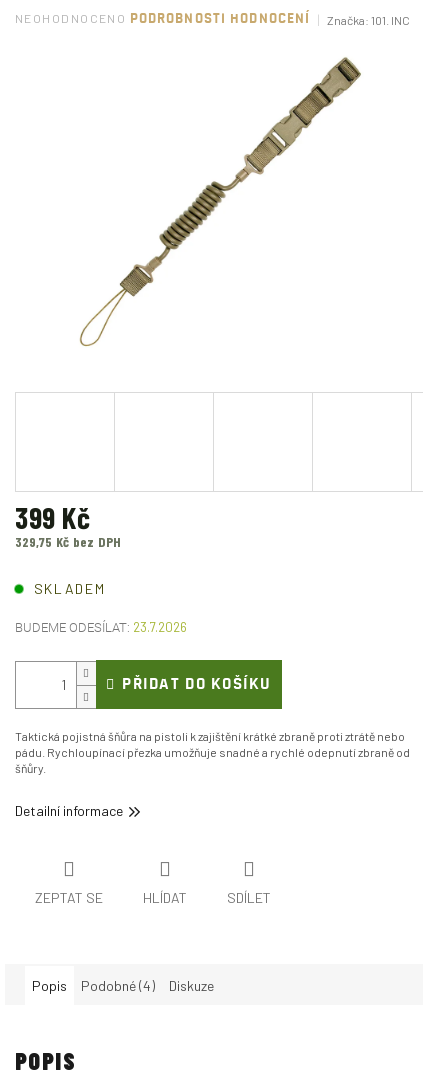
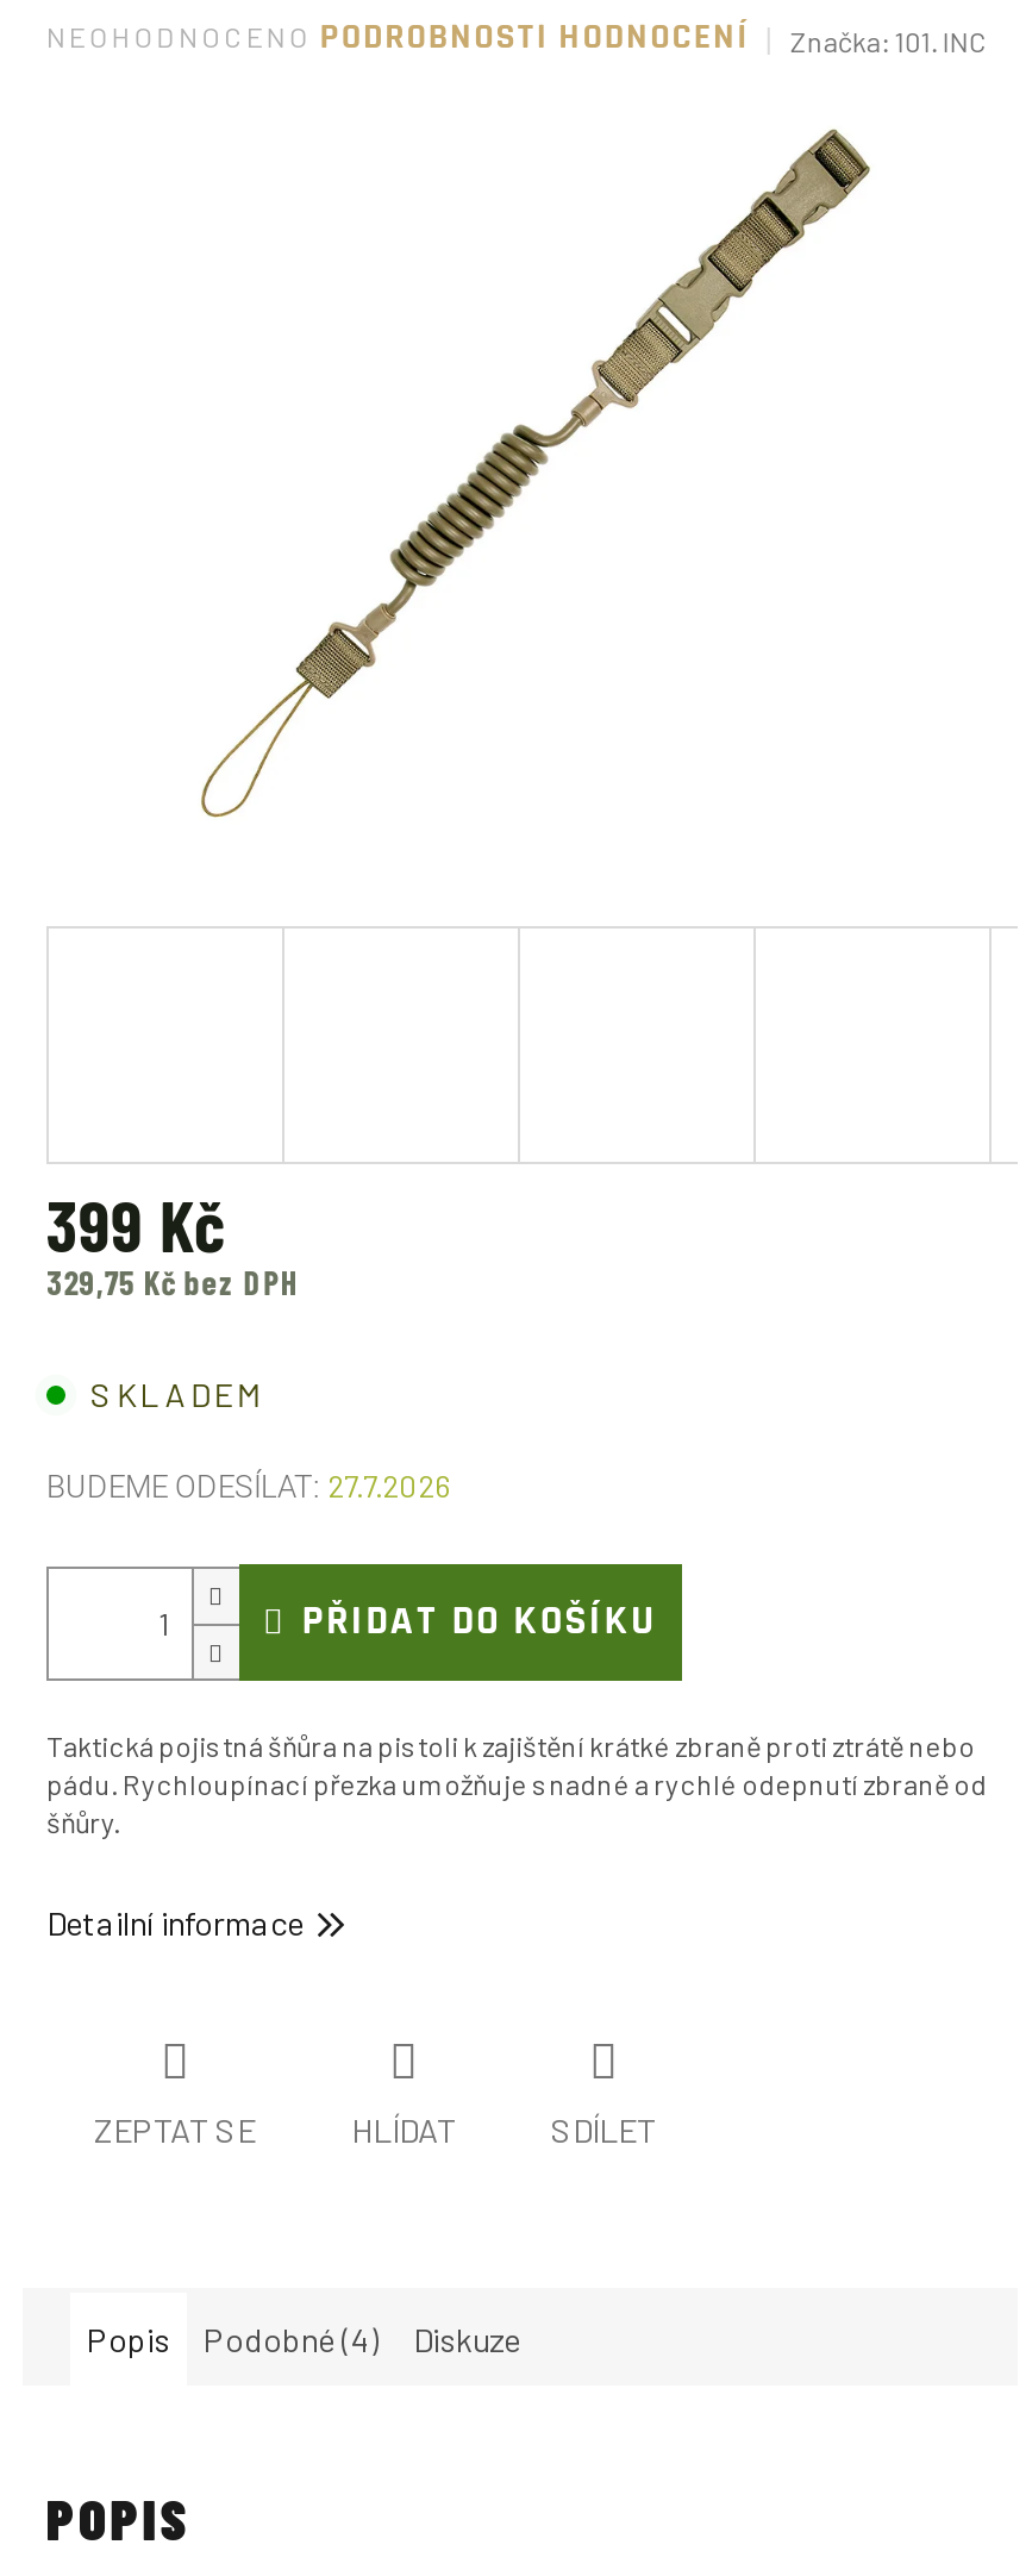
[133,619,187,635] 23.7.2026 -> [327,1467,451,1505] 27.7.2026

